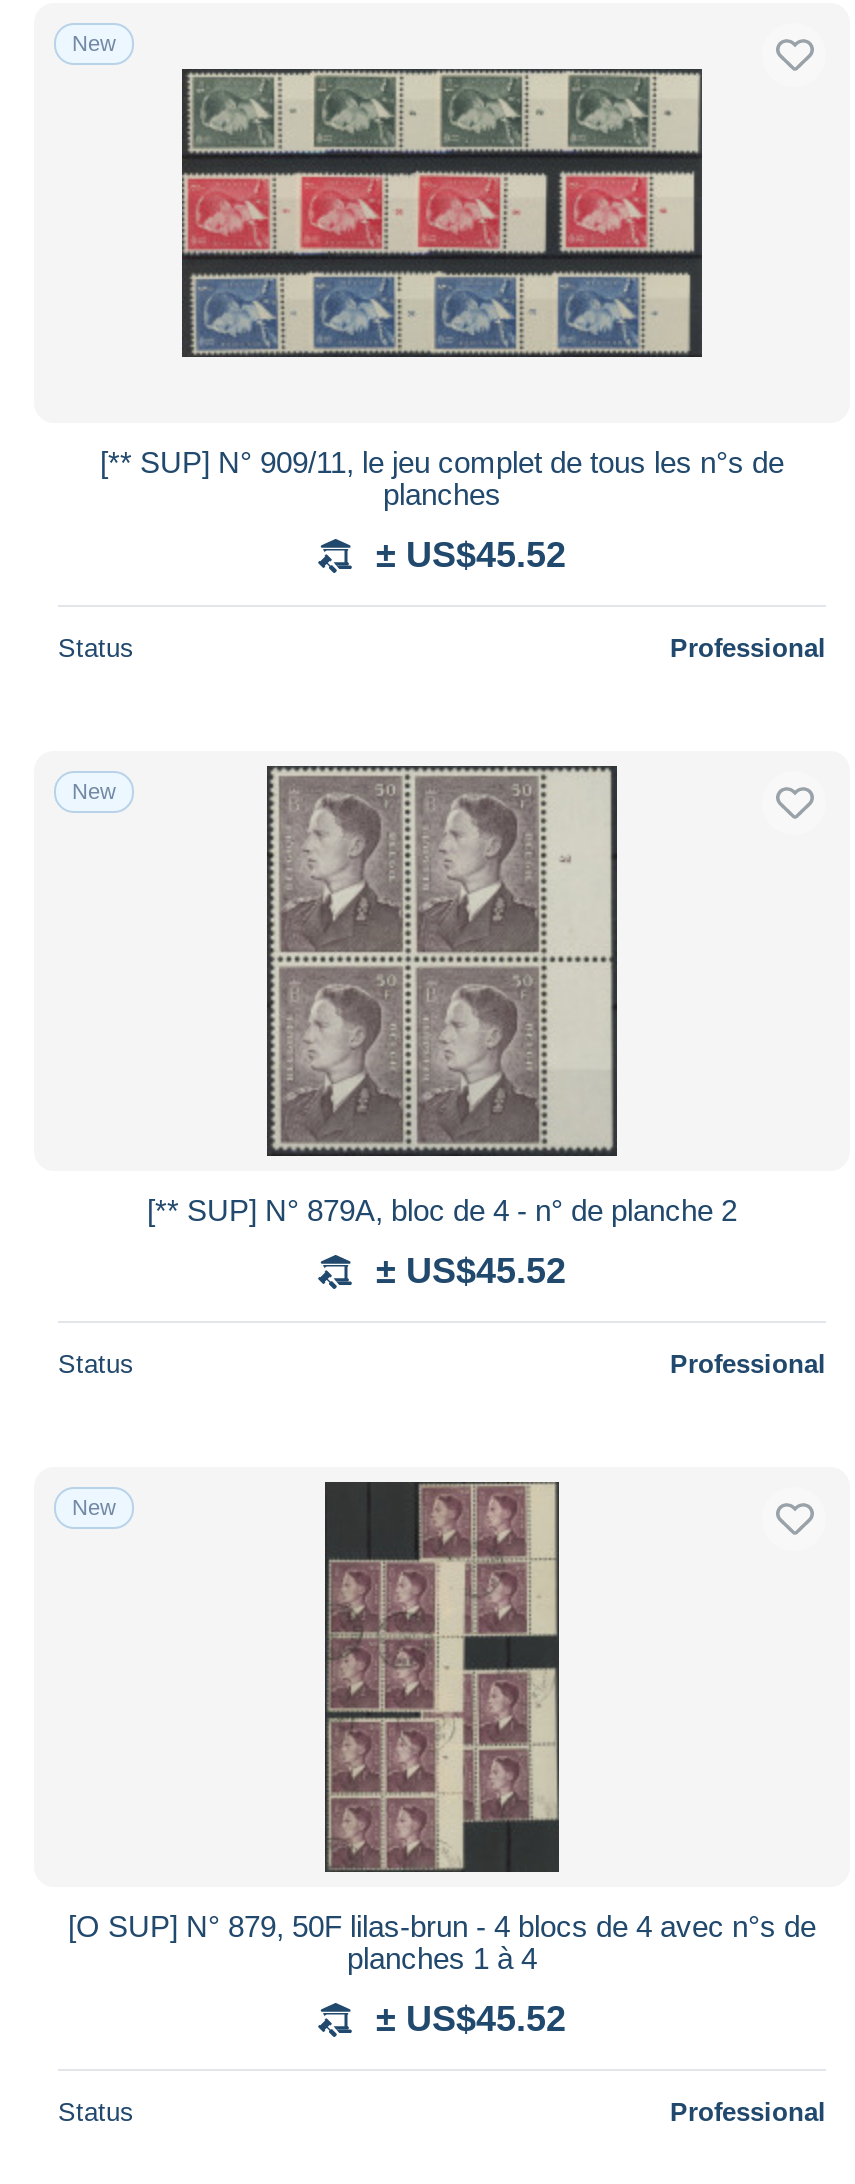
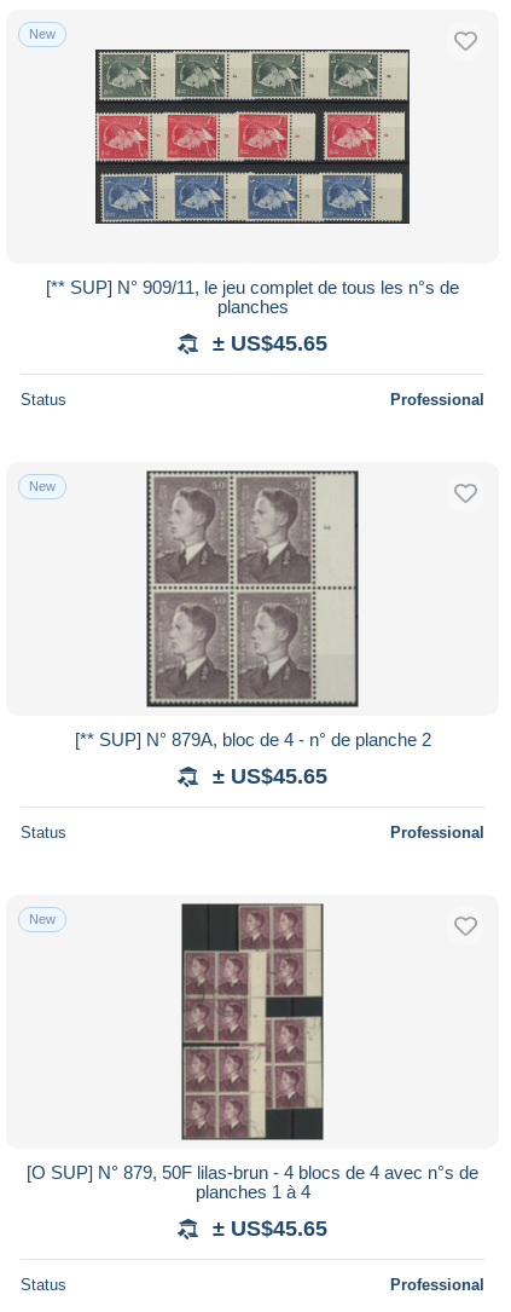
[376,535,566,575] ± US$45.52 -> [213,331,327,355] ± US$45.65
[376,1251,566,1291] ± US$45.52 -> [213,764,327,788] ± US$45.65
[376,1999,566,2039] ± US$45.52 -> [213,1216,327,1241] ± US$45.65

